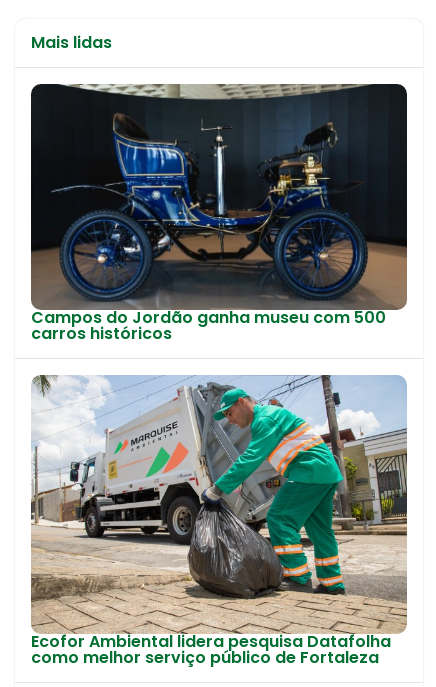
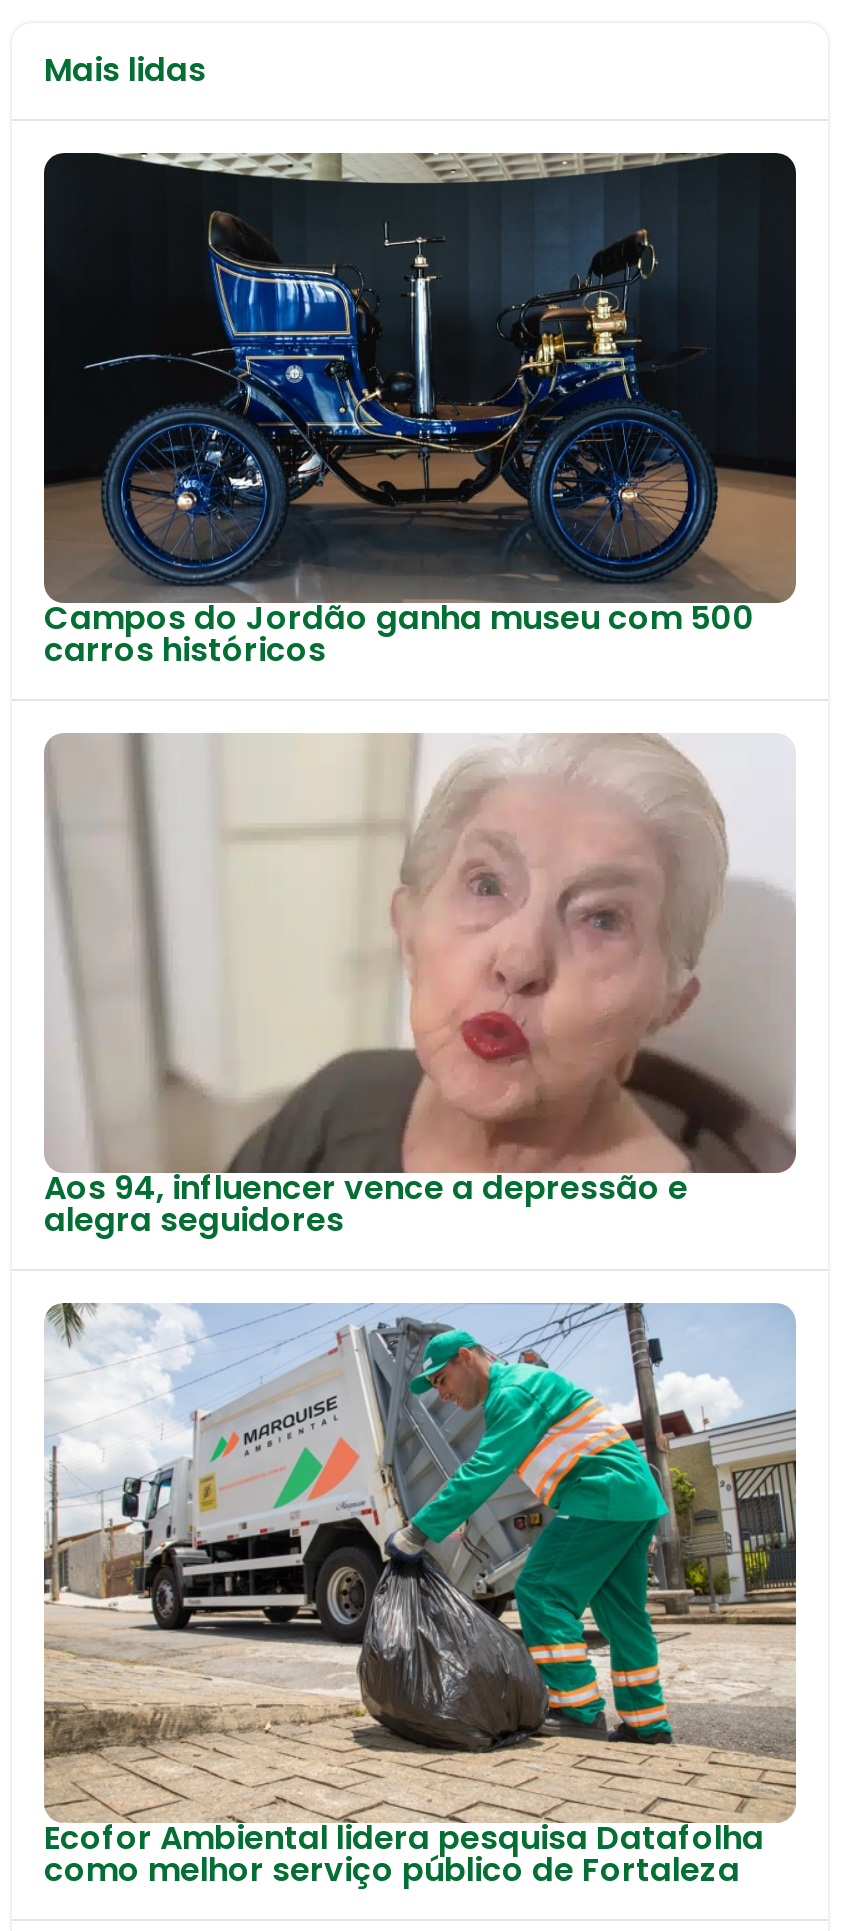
none -> [44,731,796,1243] [image] | Aos 94, influencer vence a depressão e | alegra seguidores

